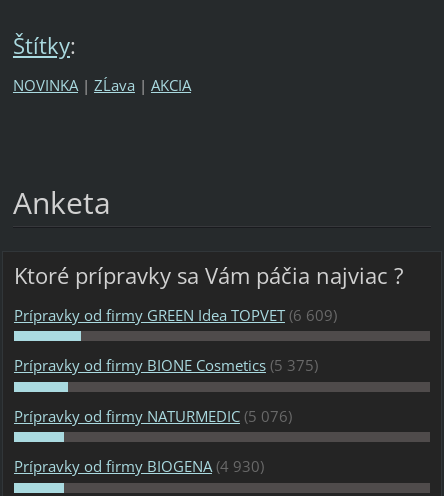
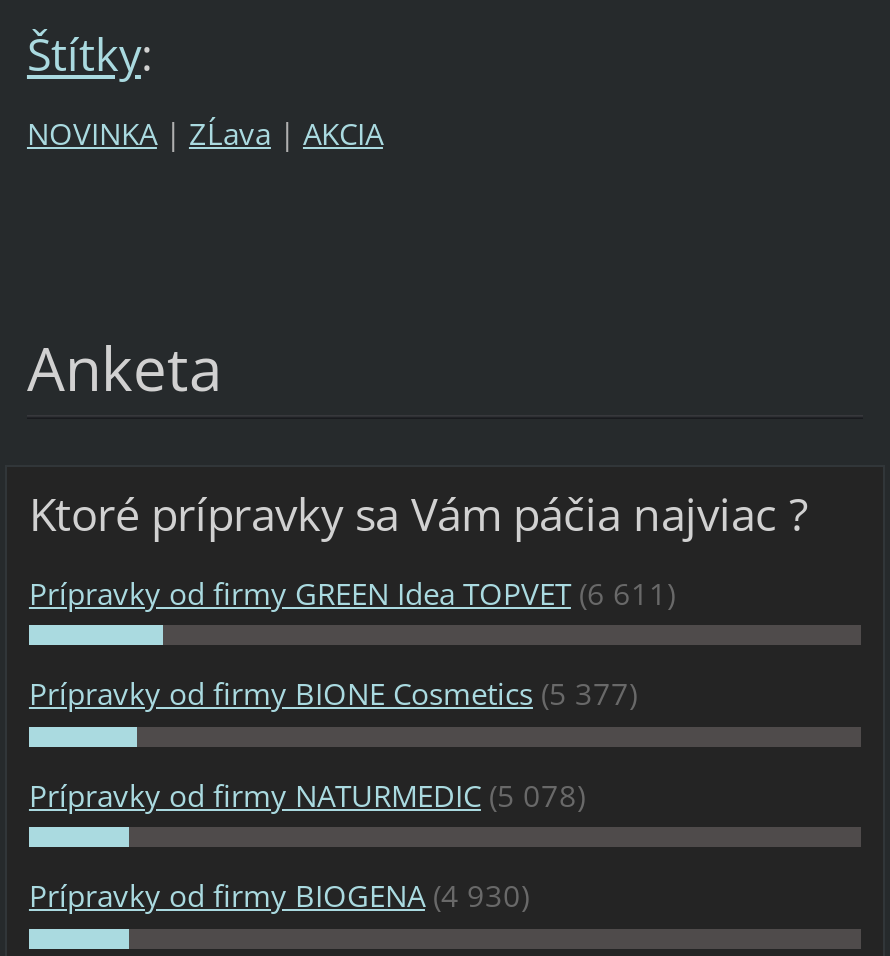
[14,305,337,325] Prípravky od firmy GREEN Idea TOPVET (6 609) -> [29,572,675,612] Prípravky od firmy GREEN Idea TOPVET (6 611)
[14,355,318,375] Prípravky od firmy BIONE Cosmetics (5 375) -> [29,673,637,713] Prípravky od firmy BIONE Cosmetics (5 377)
[14,406,292,426] Prípravky od firmy NATURMEDIC (5 076) -> [29,774,585,814] Prípravky od firmy NATURMEDIC (5 078)

